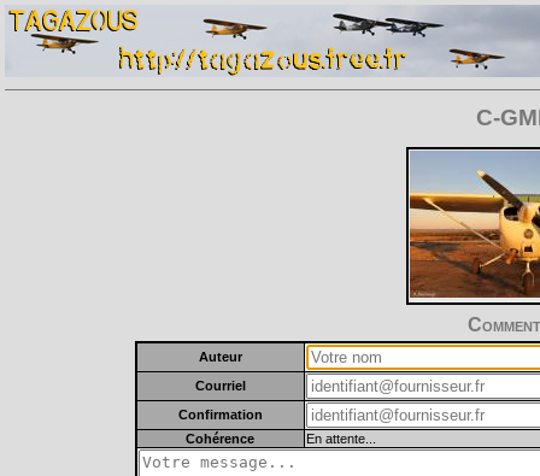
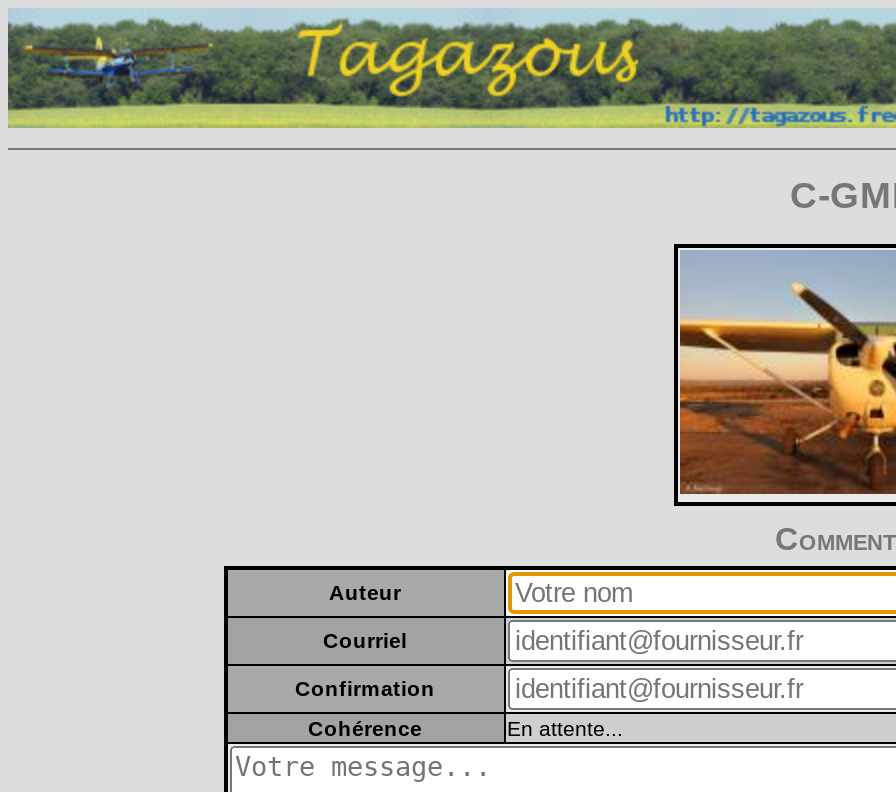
[5,6,536,77] [image] -> [6,10,890,130] [image]

